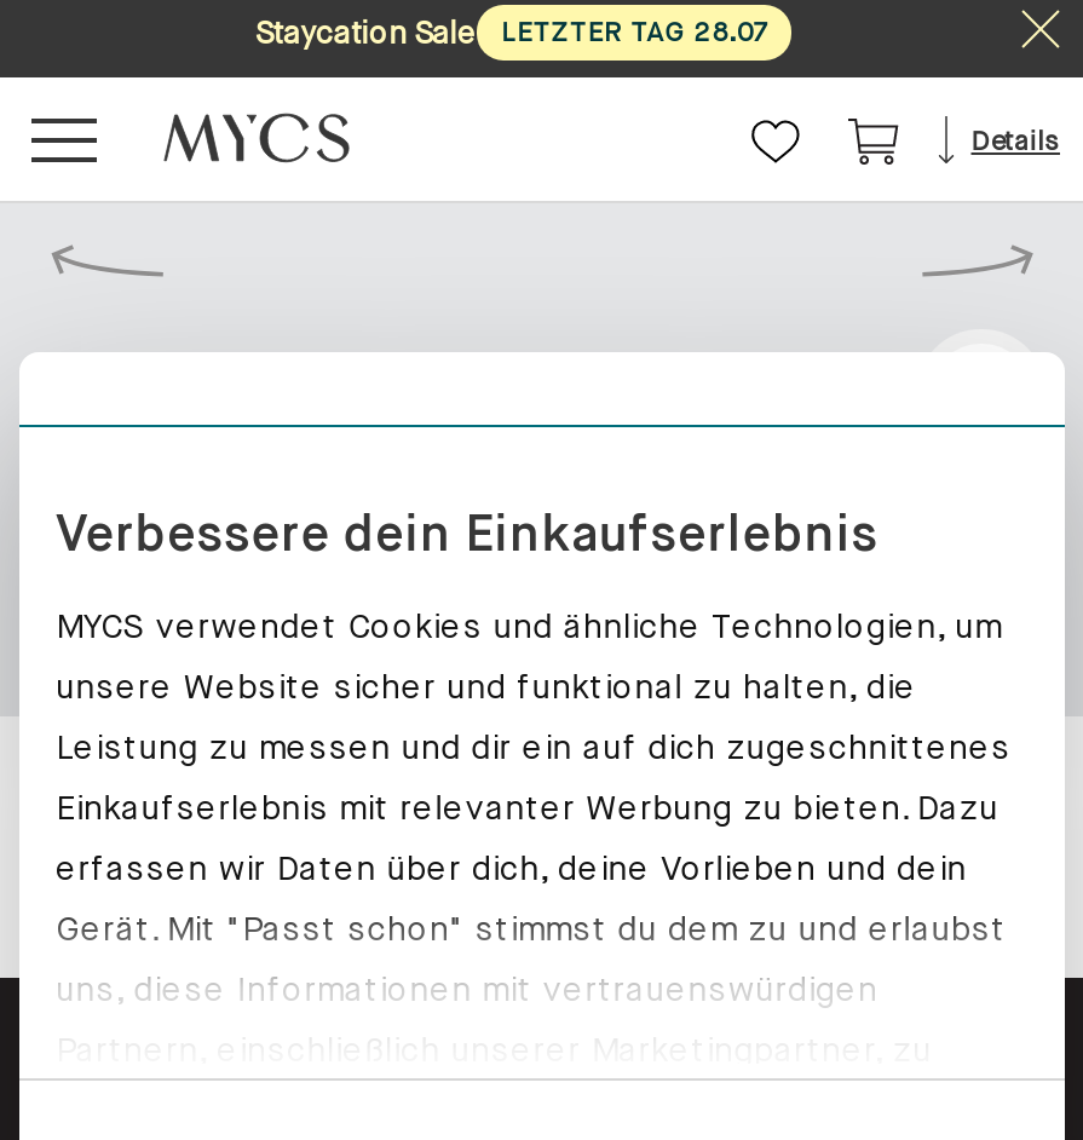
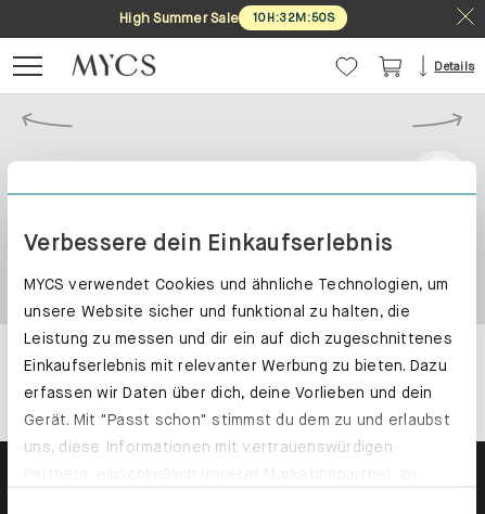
[255,15,766,51] Staycation Sale | LETZTER TAG 28.07 -> [119,10,335,26] High Summer Sale | 10 H:32M:50S

